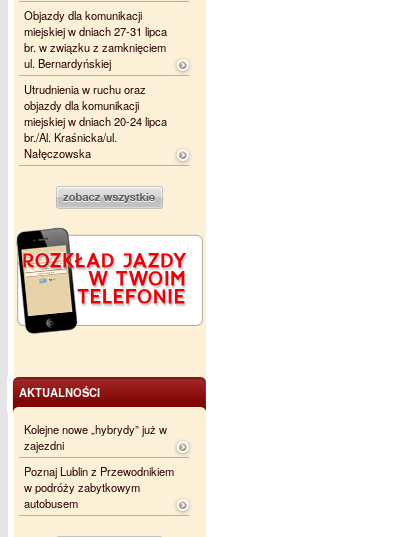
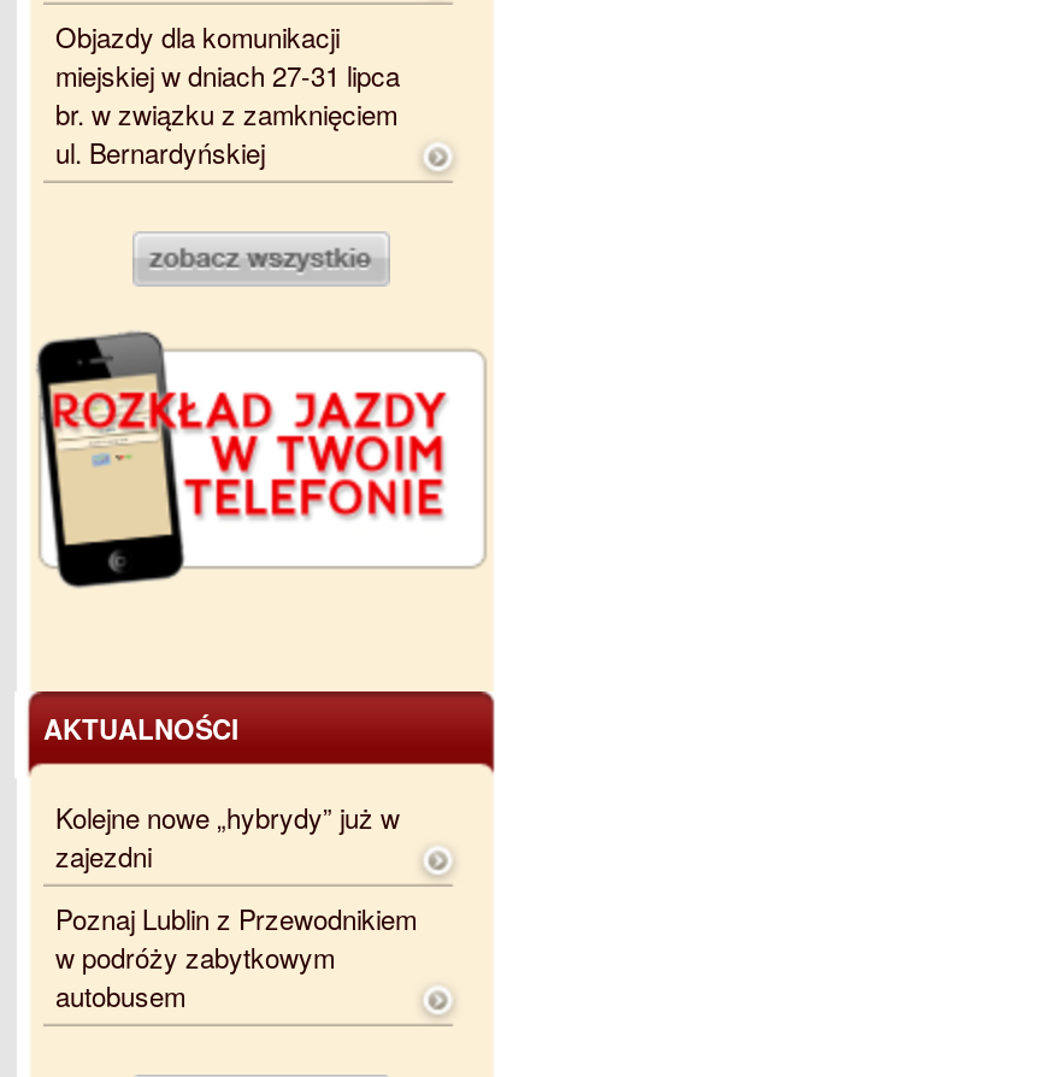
[24,81,167,161] Utrudnienia w ruchu oraz | objazdy dla komunikacji | miejskiej w dniach 20-24 lipca | br./Al. Kraśnicka/ul. | Nałęczowska -> none

